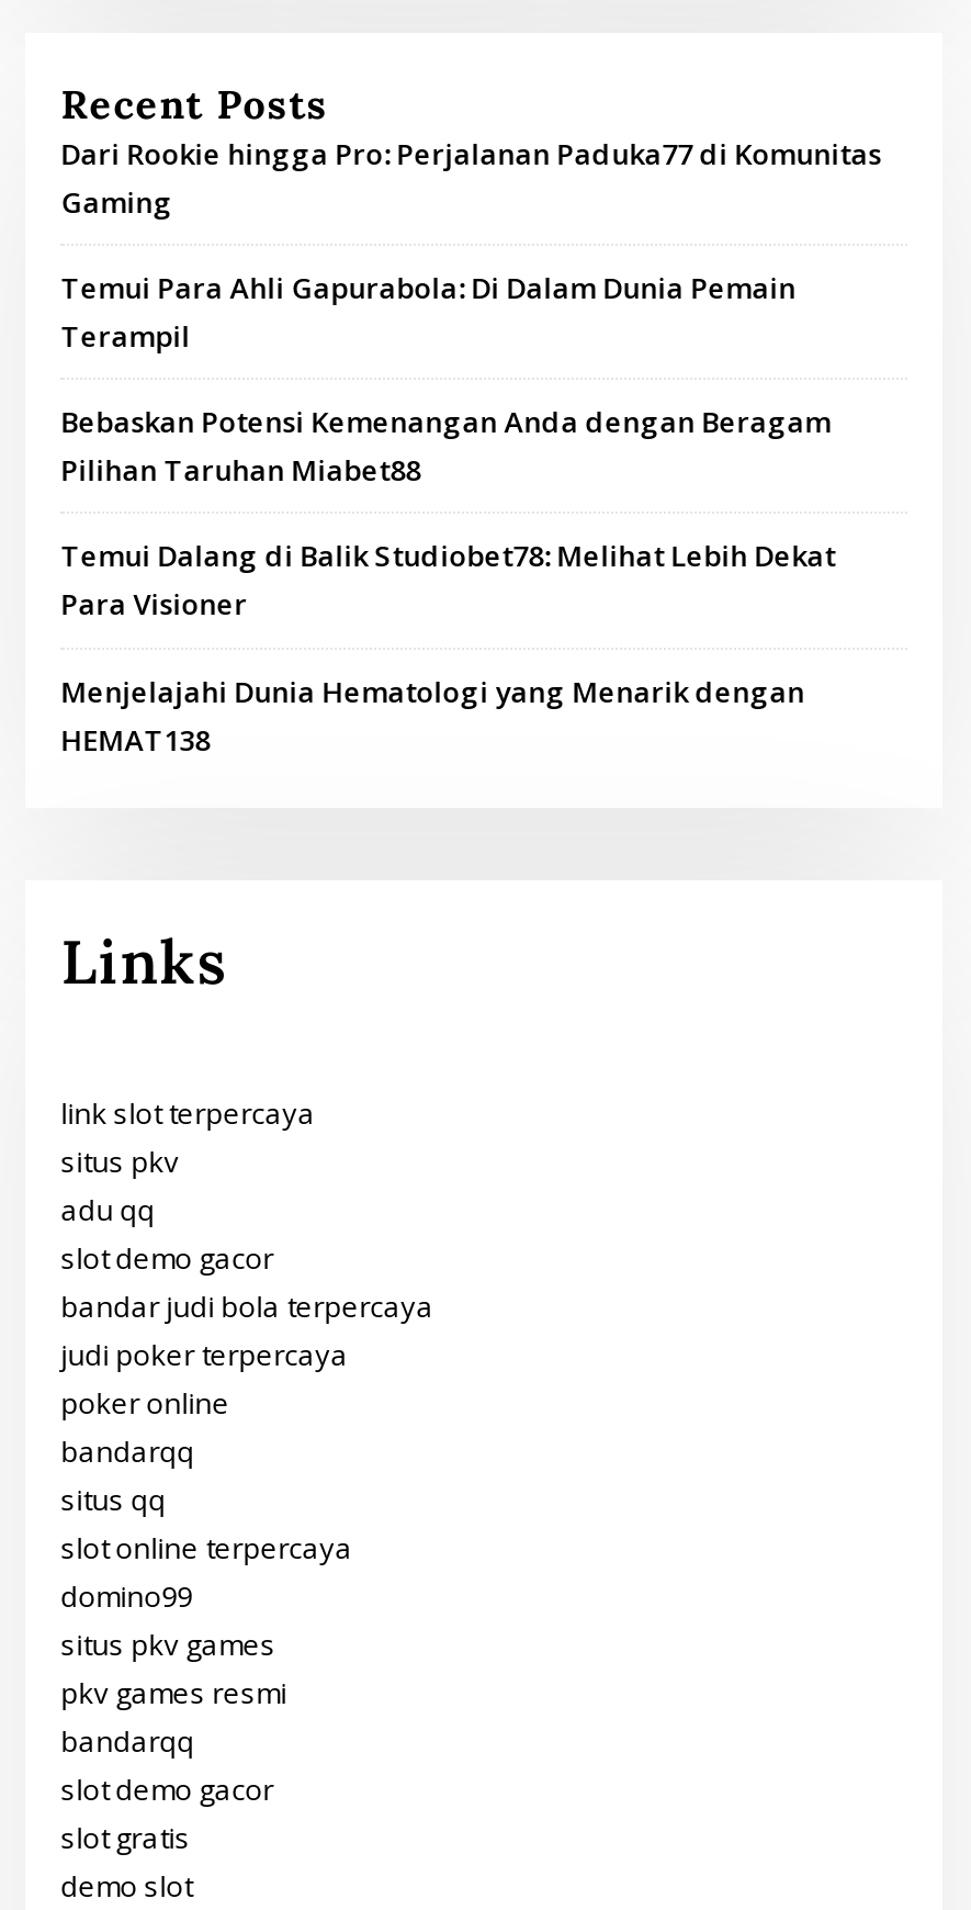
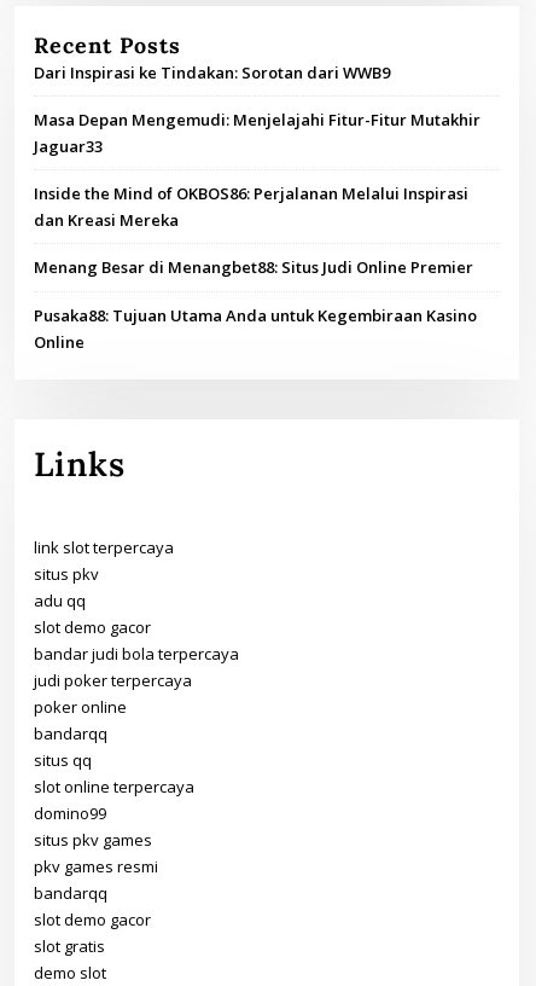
[61,133,881,221] Dari Rookie hingga Pro: Perjalanan Paduka77 di Komunitas | Gaming -> [34,61,390,83] Dari Inspirasi ke Tindakan: Sorotan dari WWB9
[61,268,796,356] Temui Para Ahli Gapurabola: Di Dalam Dunia Pemain | Terampil -> [34,109,481,157] Masa Depan Mengemudi: Menjelajahi Fitur-Fitur Mutakhir | Jaguar33
[61,402,831,490] Bebaskan Potensi Kemenangan Anda dengan Beragam | Pilihan Taruhan Miabet88 -> [34,183,469,231] Inside the Mind of OKBOS86: Perjalanan Melalui Inspirasi | dan Kreasi Mereka
[61,537,835,625] Temui Dalang di Balik Studiobet78: Melihat Lebih Dekat | Para Visioner -> [34,257,473,279] Menang Besar di Menangbet88: Situs Judi Online Premier
[61,671,805,759] Menjelajahi Dunia Hematologi yang Menarik dengan | HEMAT138 -> [34,304,477,352] Pusaka88: Tujuan Utama Anda untuk Kegembiraan Kasino | Online

